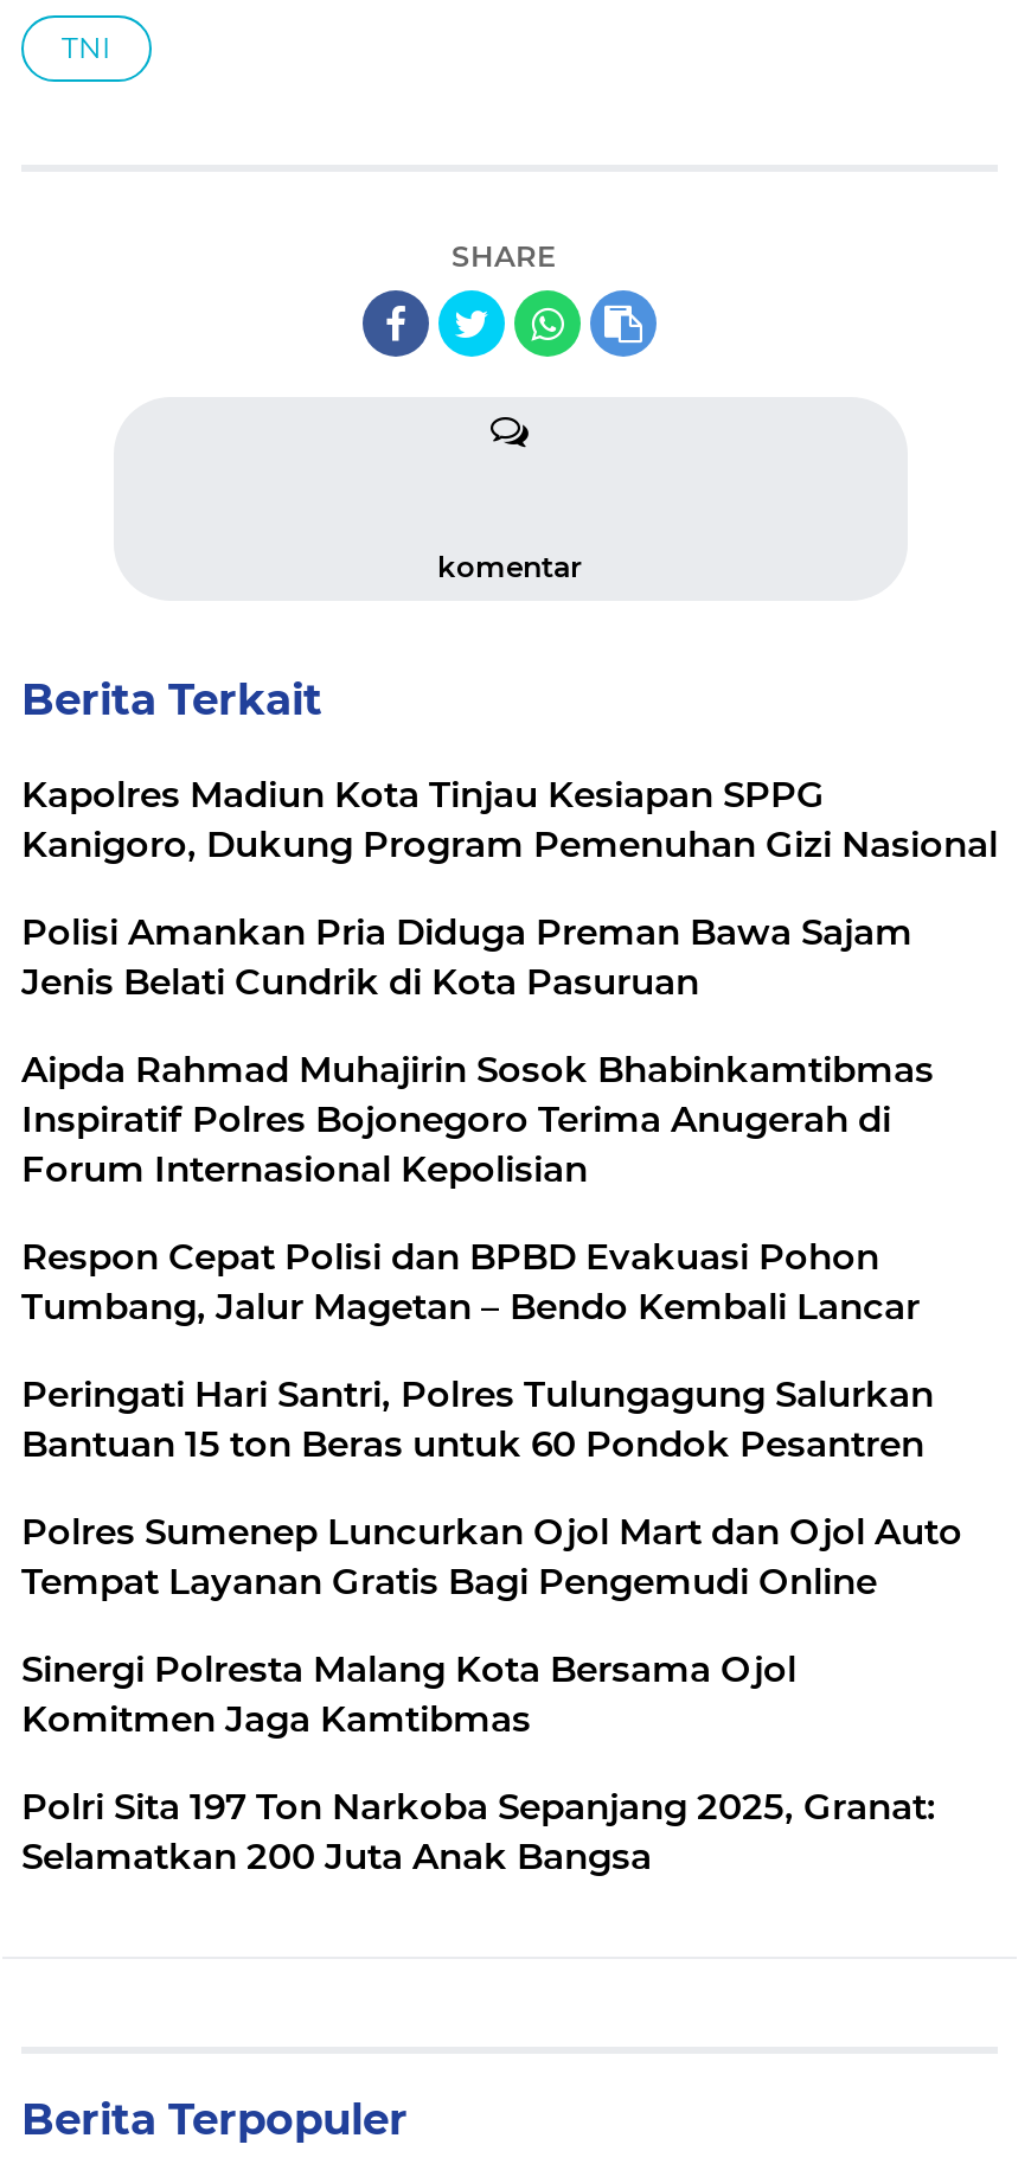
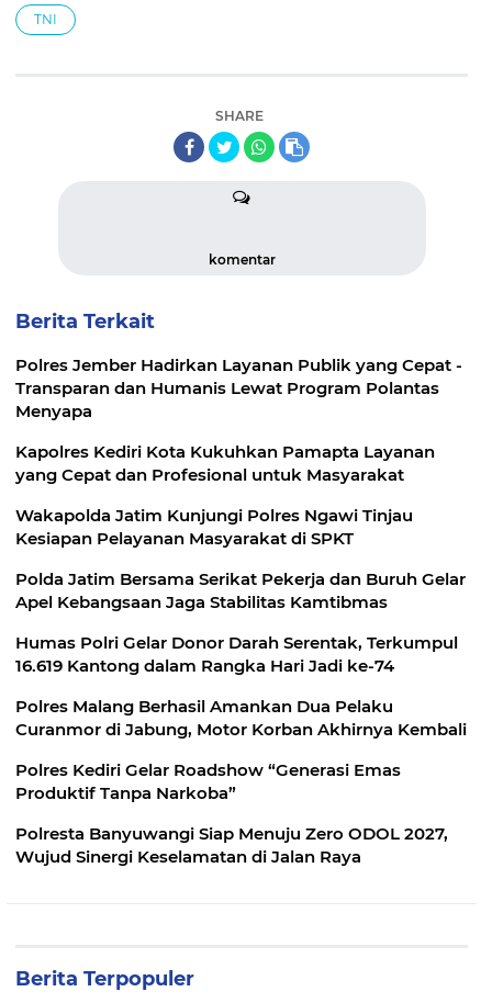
[21,772,998,867] Kapolres Madiun Kota Tinjau Kesiapan SPPG | Kanigoro, Dukung Program Pemenuhan Gizi Nasional -> [15,355,462,422] Polres Jember Hadirkan Layanan Publik yang Cepat - | Transparan dan Humanis Lewat Program Polantas | Menyapa
[21,909,912,1004] Polisi Amankan Pria Diduga Preman Bawa Sajam | Jenis Belati Cundrik di Kota Pasuruan -> [15,441,435,485] Kapolres Kediri Kota Kukuhkan Pamapta Layanan | yang Cepat dan Profesional untuk Masyarakat
[21,1047,934,1192] Aipda Rahmad Muhajirin Sosok Bhabinkamtibmas | Inspiratif Polres Bojonegoro Terima Anugerah di | Forum Internasional Kepolisian -> [15,505,413,549] Wakapolda Jatim Kunjungi Polres Ngawi Tinjau | Kesiapan Pelayanan Masyarakat di SPKT
[21,1234,920,1329] Respon Cepat Polisi dan BPBD Evakuasi Pohon | Tumbang, Jalur Magetan – Bendo Kembali Lancar -> [15,569,466,613] Polda Jatim Bersama Serikat Pekerja dan Buruh Gelar | Apel Kebangsaan Jaga Stabilitas Kamtibmas
[21,1372,934,1466] Peringati Hari Santri, Polres Tulungagung Salurkan | Bantuan 15 ton Beras untuk 60 Pondok Pesantren -> [15,632,458,676] Humas Polri Gelar Donor Darah Serentak, Terkumpul | 16.619 Kantong dalam Rangka Hari Jadi ke-74
[21,1509,962,1604] Polres Sumenep Luncurkan Ojol Mart dan Ojol Auto | Tempat Layanan Gratis Bagi Pengemudi Online -> [15,696,467,740] Polres Malang Berhasil Amankan Dua Pelaku | Curanmor di Jabung, Motor Korban Akhirnya Kembali
[21,1647,796,1741] Sinergi Polresta Malang Kota Bersama Ojol | Komitmen Jaga Kamtibmas -> [15,760,401,803] Polres Kediri Gelar Roadshow “Generasi Emas | Produktif Tanpa Narkoba”
[21,1784,936,1879] Polri Sita 197 Ton Narkoba Sepanjang 2025, Granat: | Selamatkan 200 Juta Anak Bangsa -> [15,823,448,867] Polresta Banyuwangi Siap Menuju Zero ODOL 2027, | Wujud Sinergi Keselamatan di Jalan Raya

